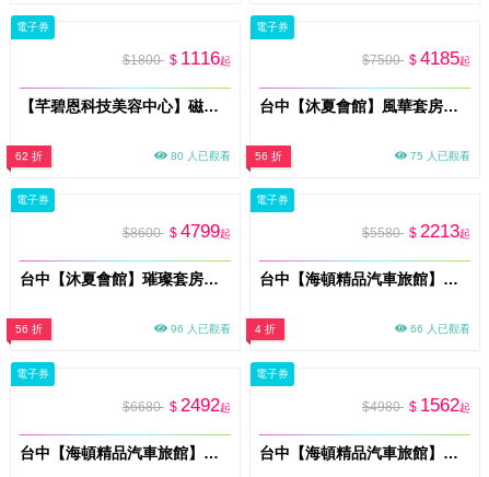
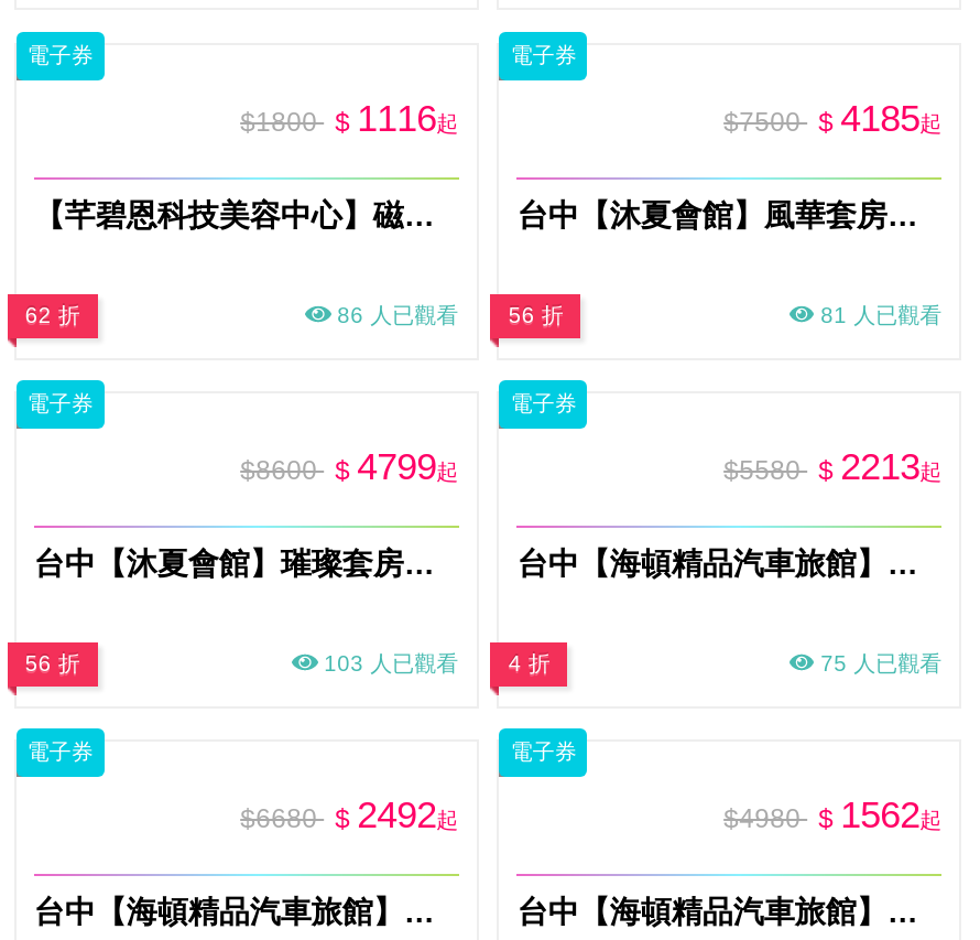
[167,150,230,162] 80 人已觀看 -> [331,303,458,327] 86 人已觀看
[407,150,471,162] 75 人已觀看 -> [814,303,942,327] 81 人已觀看
[167,323,230,335] 96 人已觀看 -> [317,651,458,676] 103 人已觀看
[407,323,471,335] 66 人已觀看 -> [814,651,942,676] 75 人已觀看

